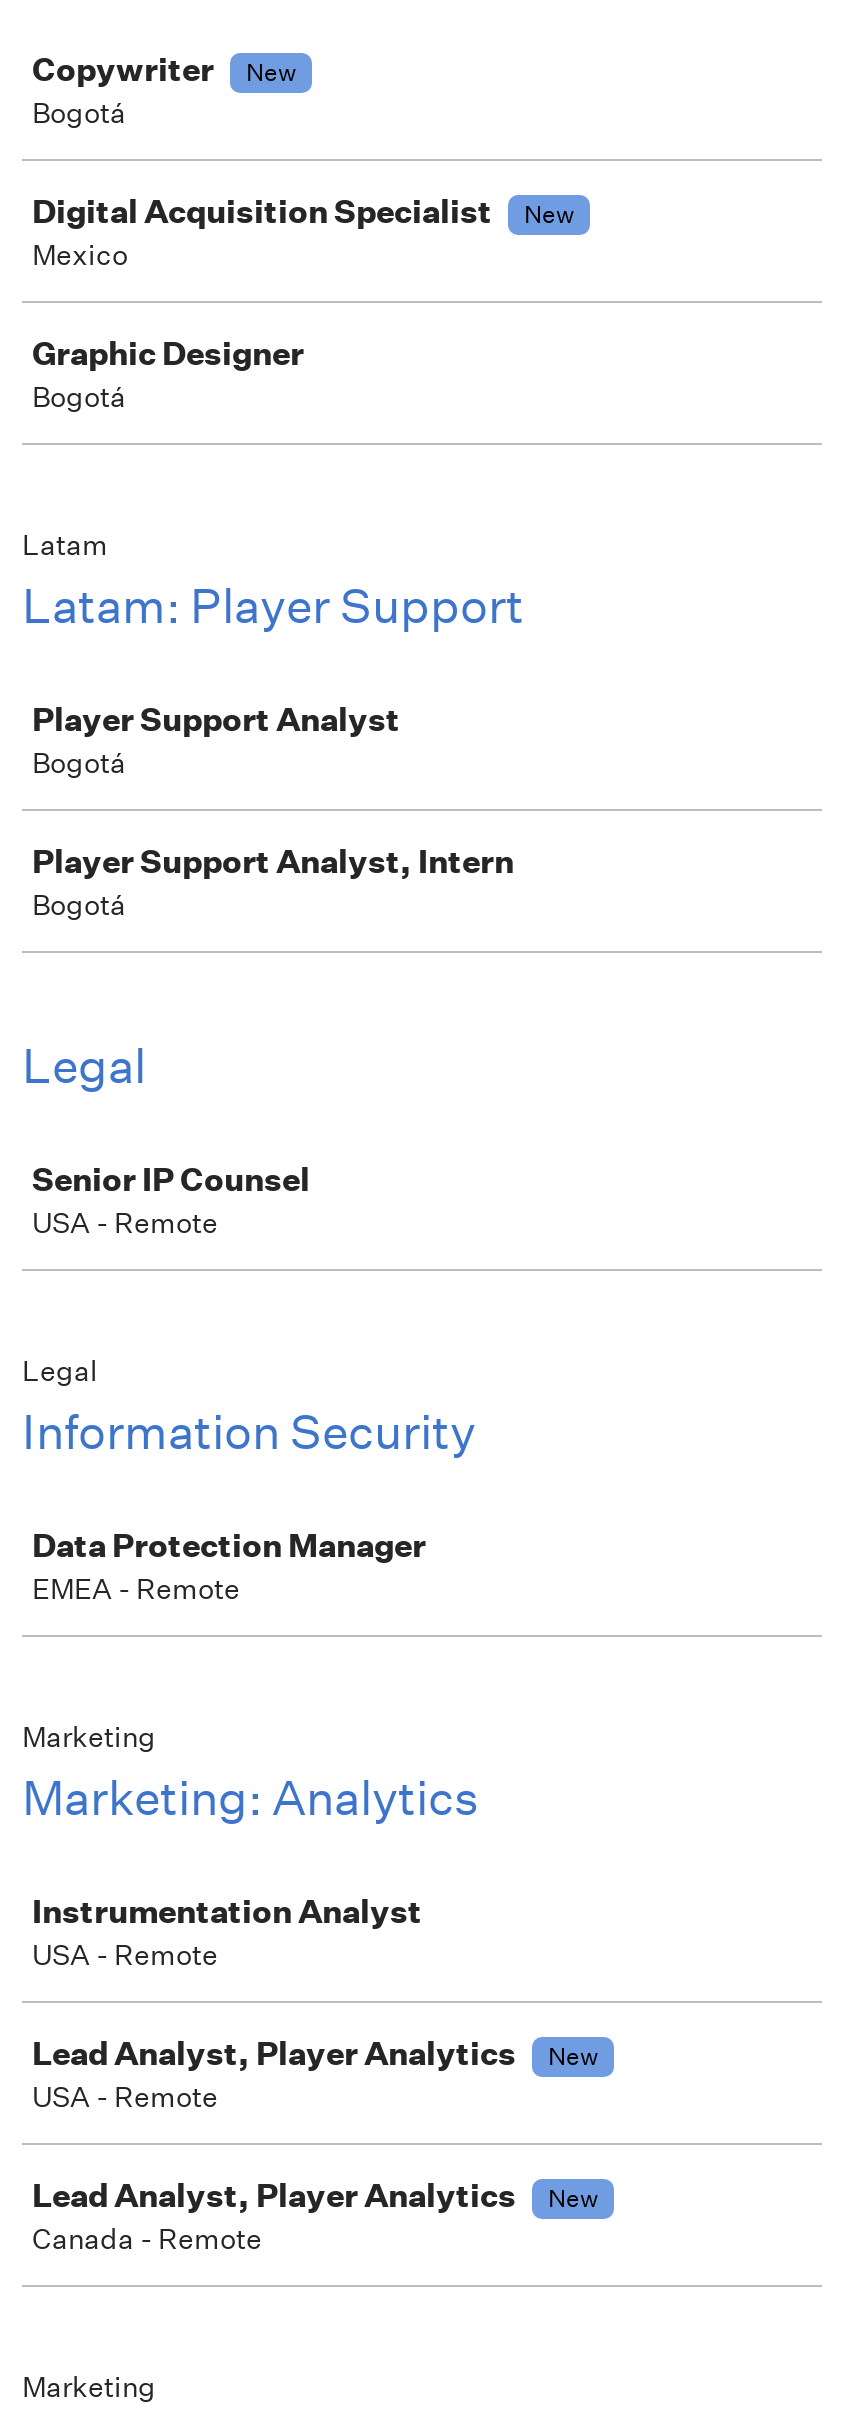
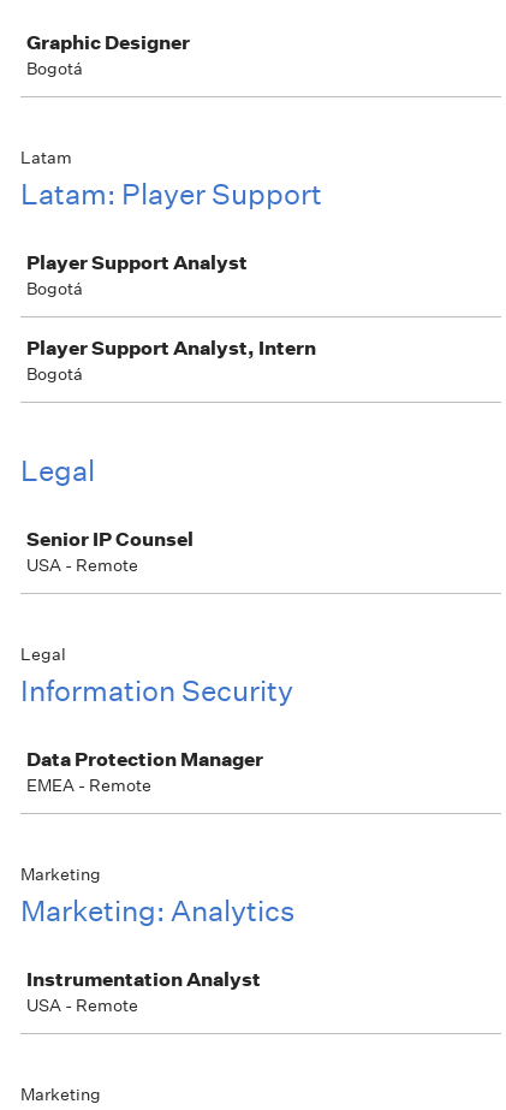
[32,49,574,273] Copywriter | New | Bogotá | Digital Acquisition Specialist | New | Mexico -> none
[32,2033,598,2257] Lead Analyst, Player Analytics | New | USA - Remote | Lead Analyst, Player Analytics | New | Canada - Remote -> none

